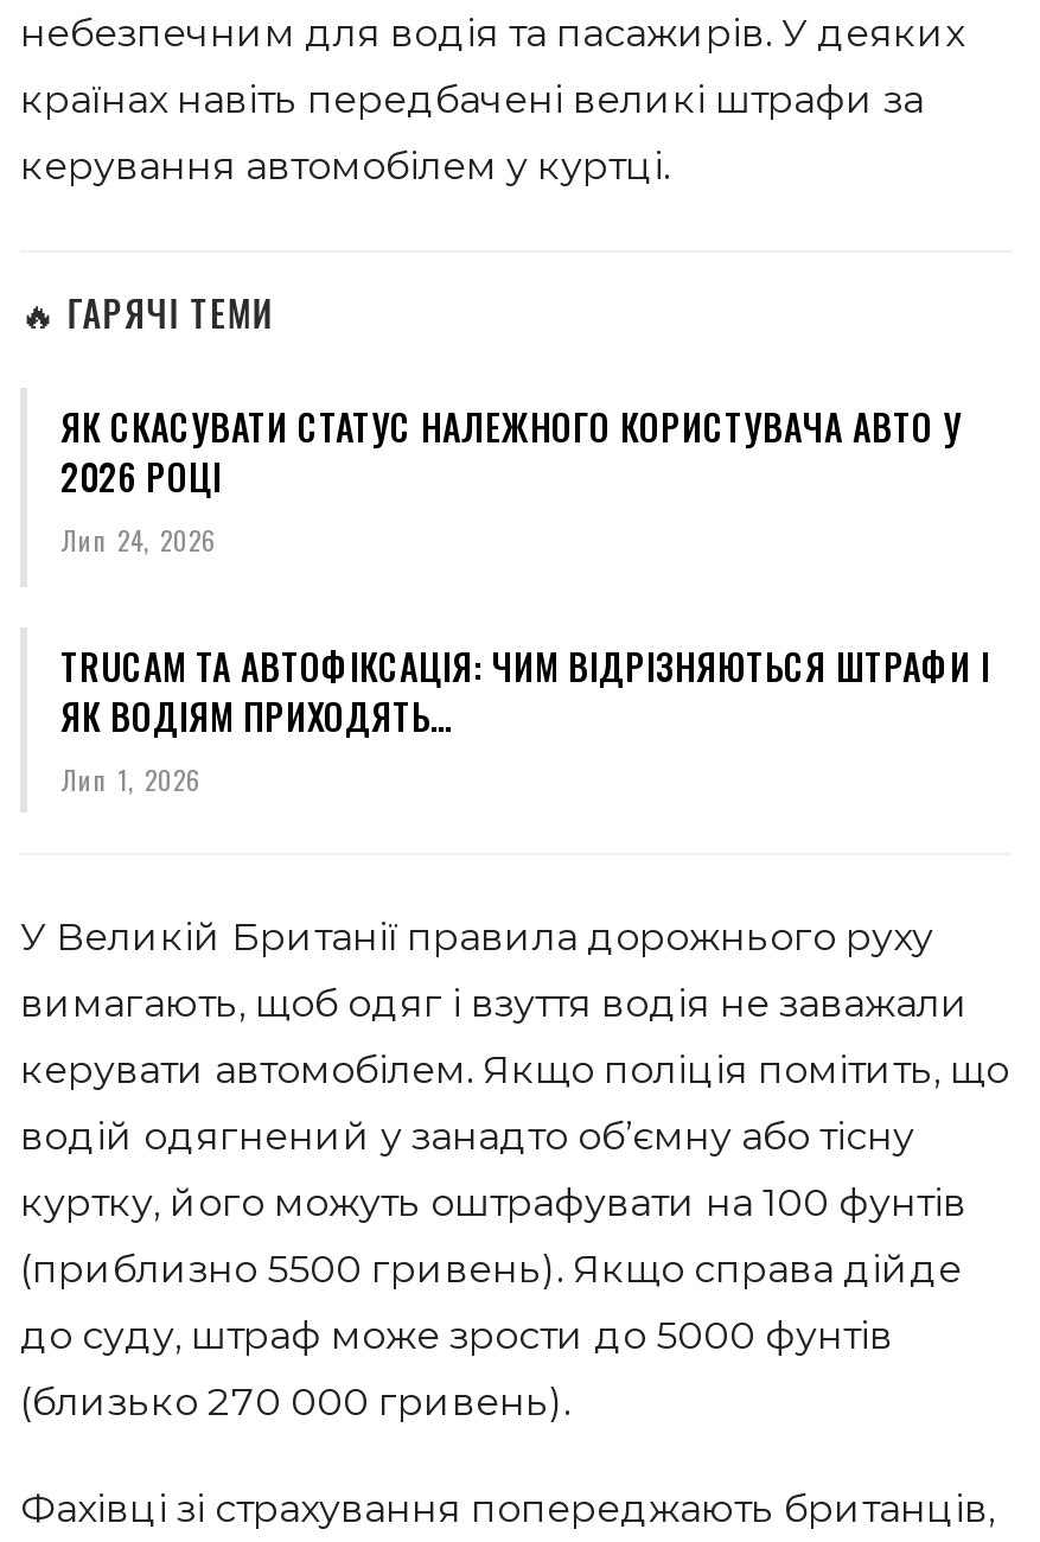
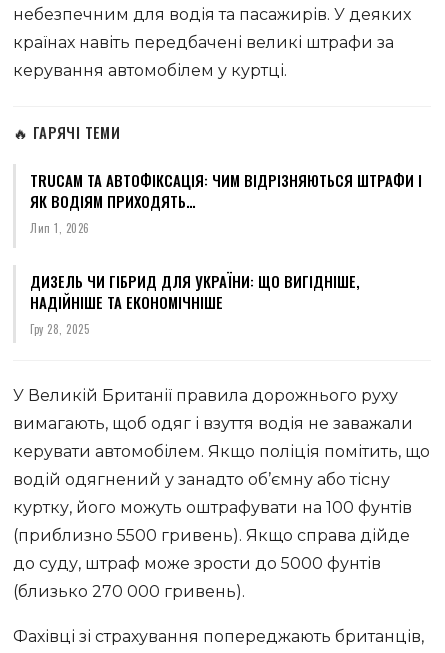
[60,400,962,559] ЯК СКАСУВАТИ СТАТУС НАЛЕЖНОГО КОРИСТУВАЧА АВТО У | 2026 РОЦІ | Лип 24, 2026 -> none
moved [60,639,990,798] -> [30,169,422,236]: TRUCAM ТА АВТОФІКСАЦІЯ: ЧИМ ВІДРІЗНЯЮТЬСЯ ШТРАФИ І | ЯК ВОДІЯМ ПРИХОДЯТЬ… | Лип 1, 2026
none -> [30,270,360,337] ДИЗЕЛЬ ЧИ ГІБРИД ДЛЯ УКРАЇНИ: ЩО ВИГІДНІШЕ, | НАДІЙНІШЕ ТА ЕКОНОМІЧНІШЕ | Гру 28, 2025

